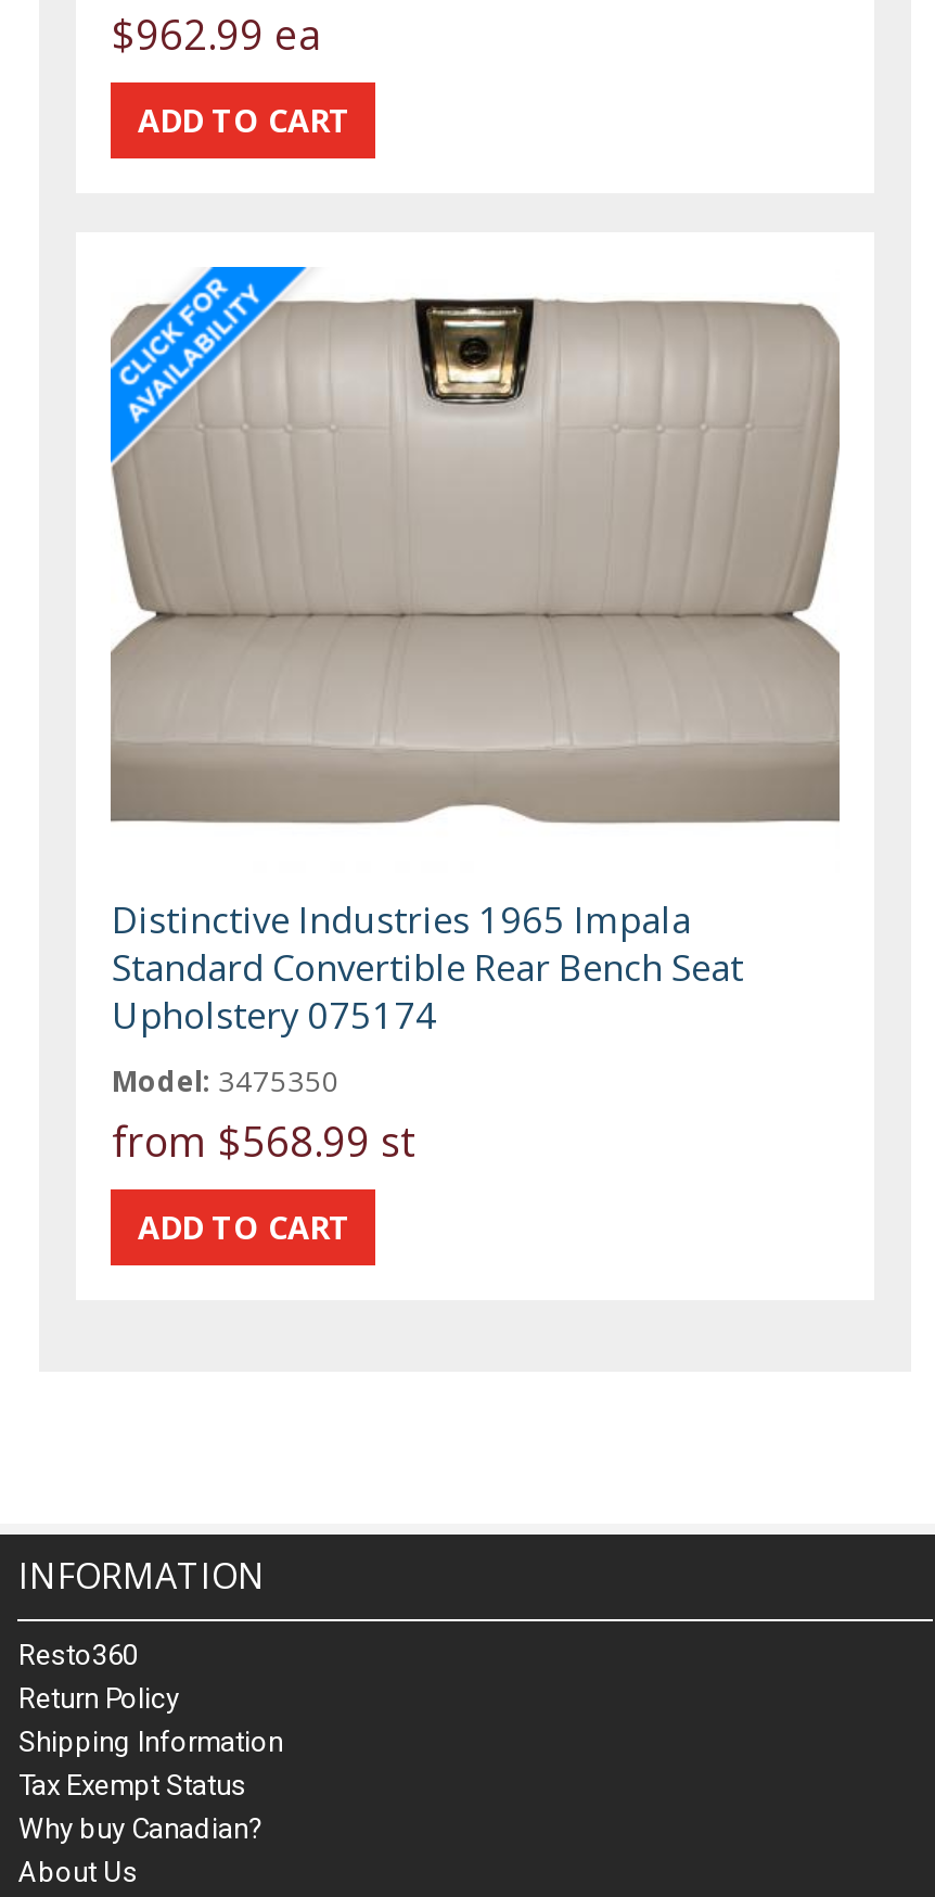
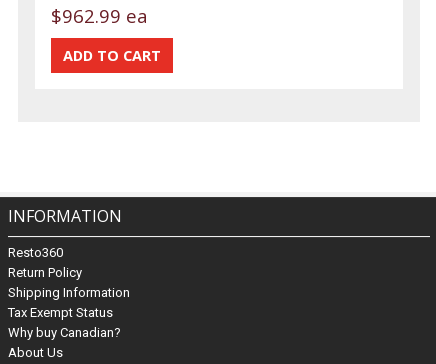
[108,265,842,1169] [image] | Distinctive Industries 1965 Impala | Standard Convertible Rear Bench Seat | Upholstery 075174 | Model: 3475350 | from $568.99 st -> none

